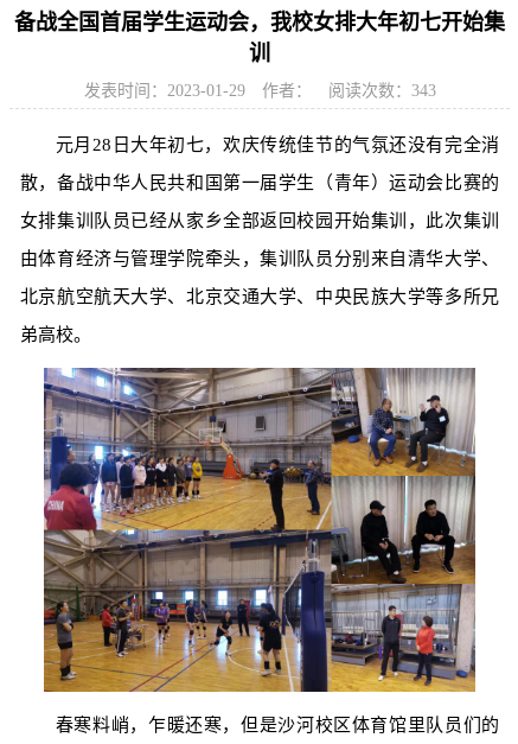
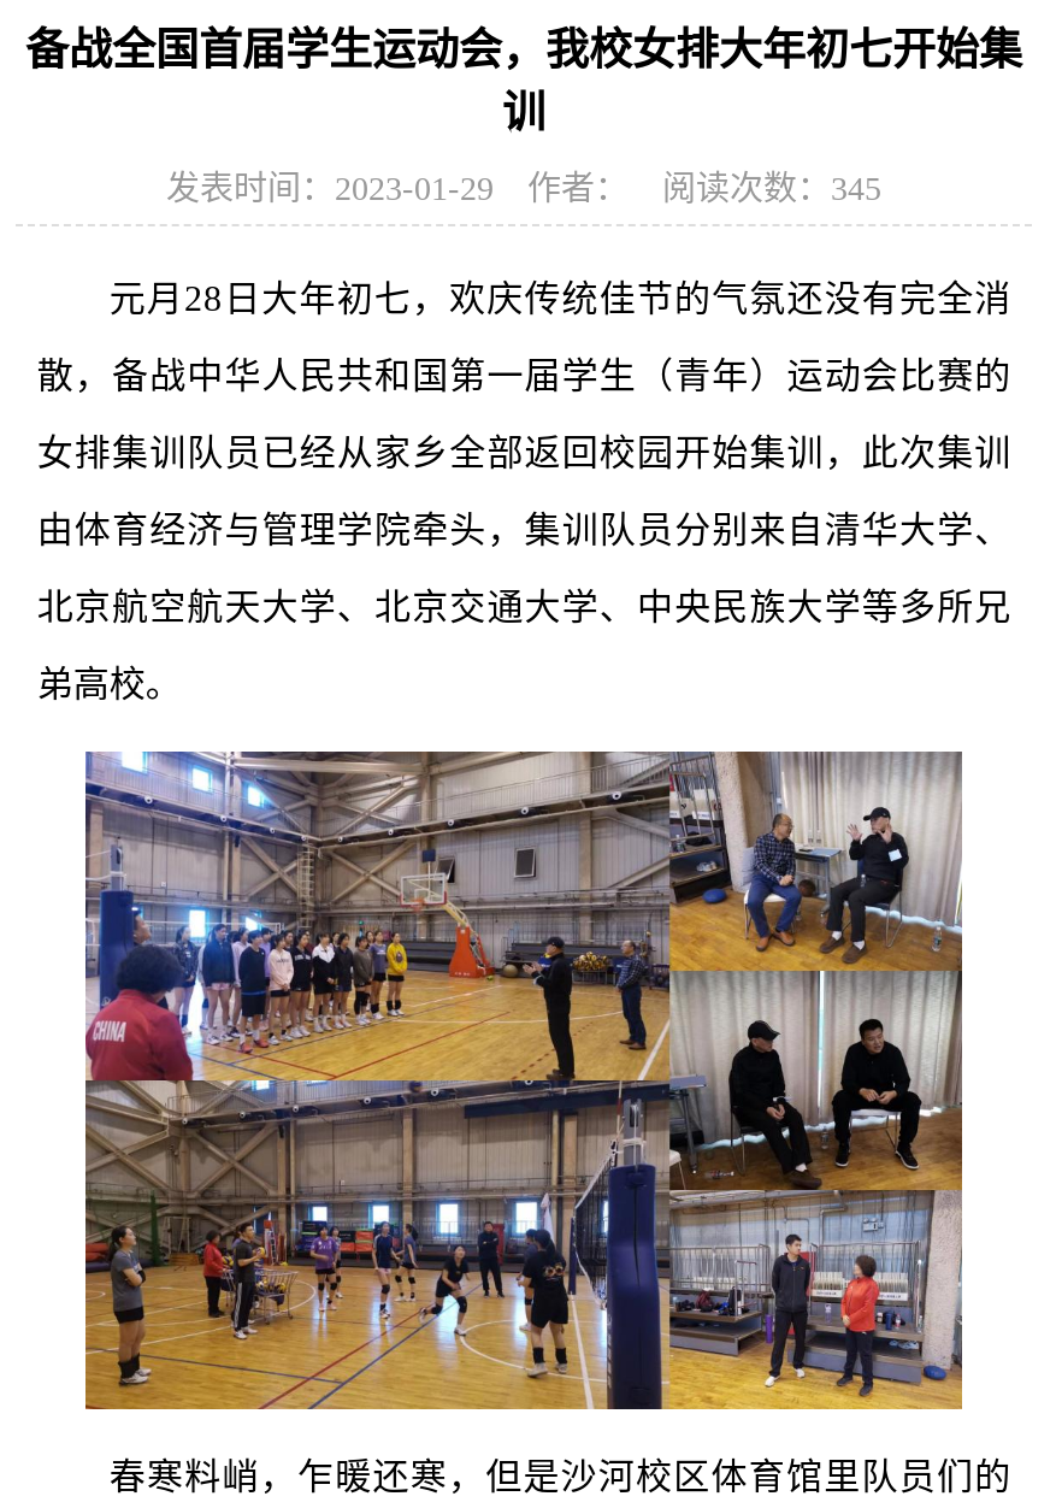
[84,82,436,100] 发表时间：2023-01-29 作者： 阅读次数：343 -> [166,171,881,207] 发表时间：2023-01-29 作者： 阅读次数：345

